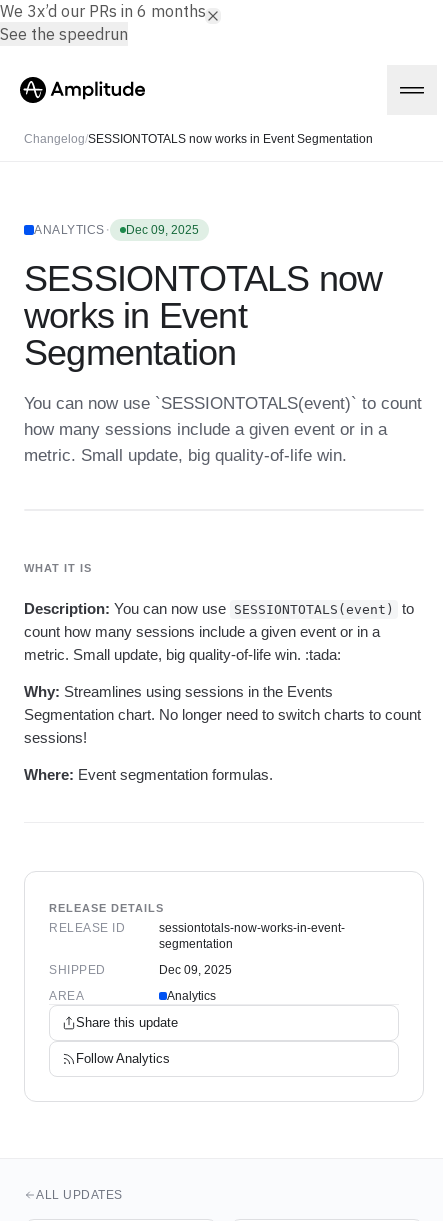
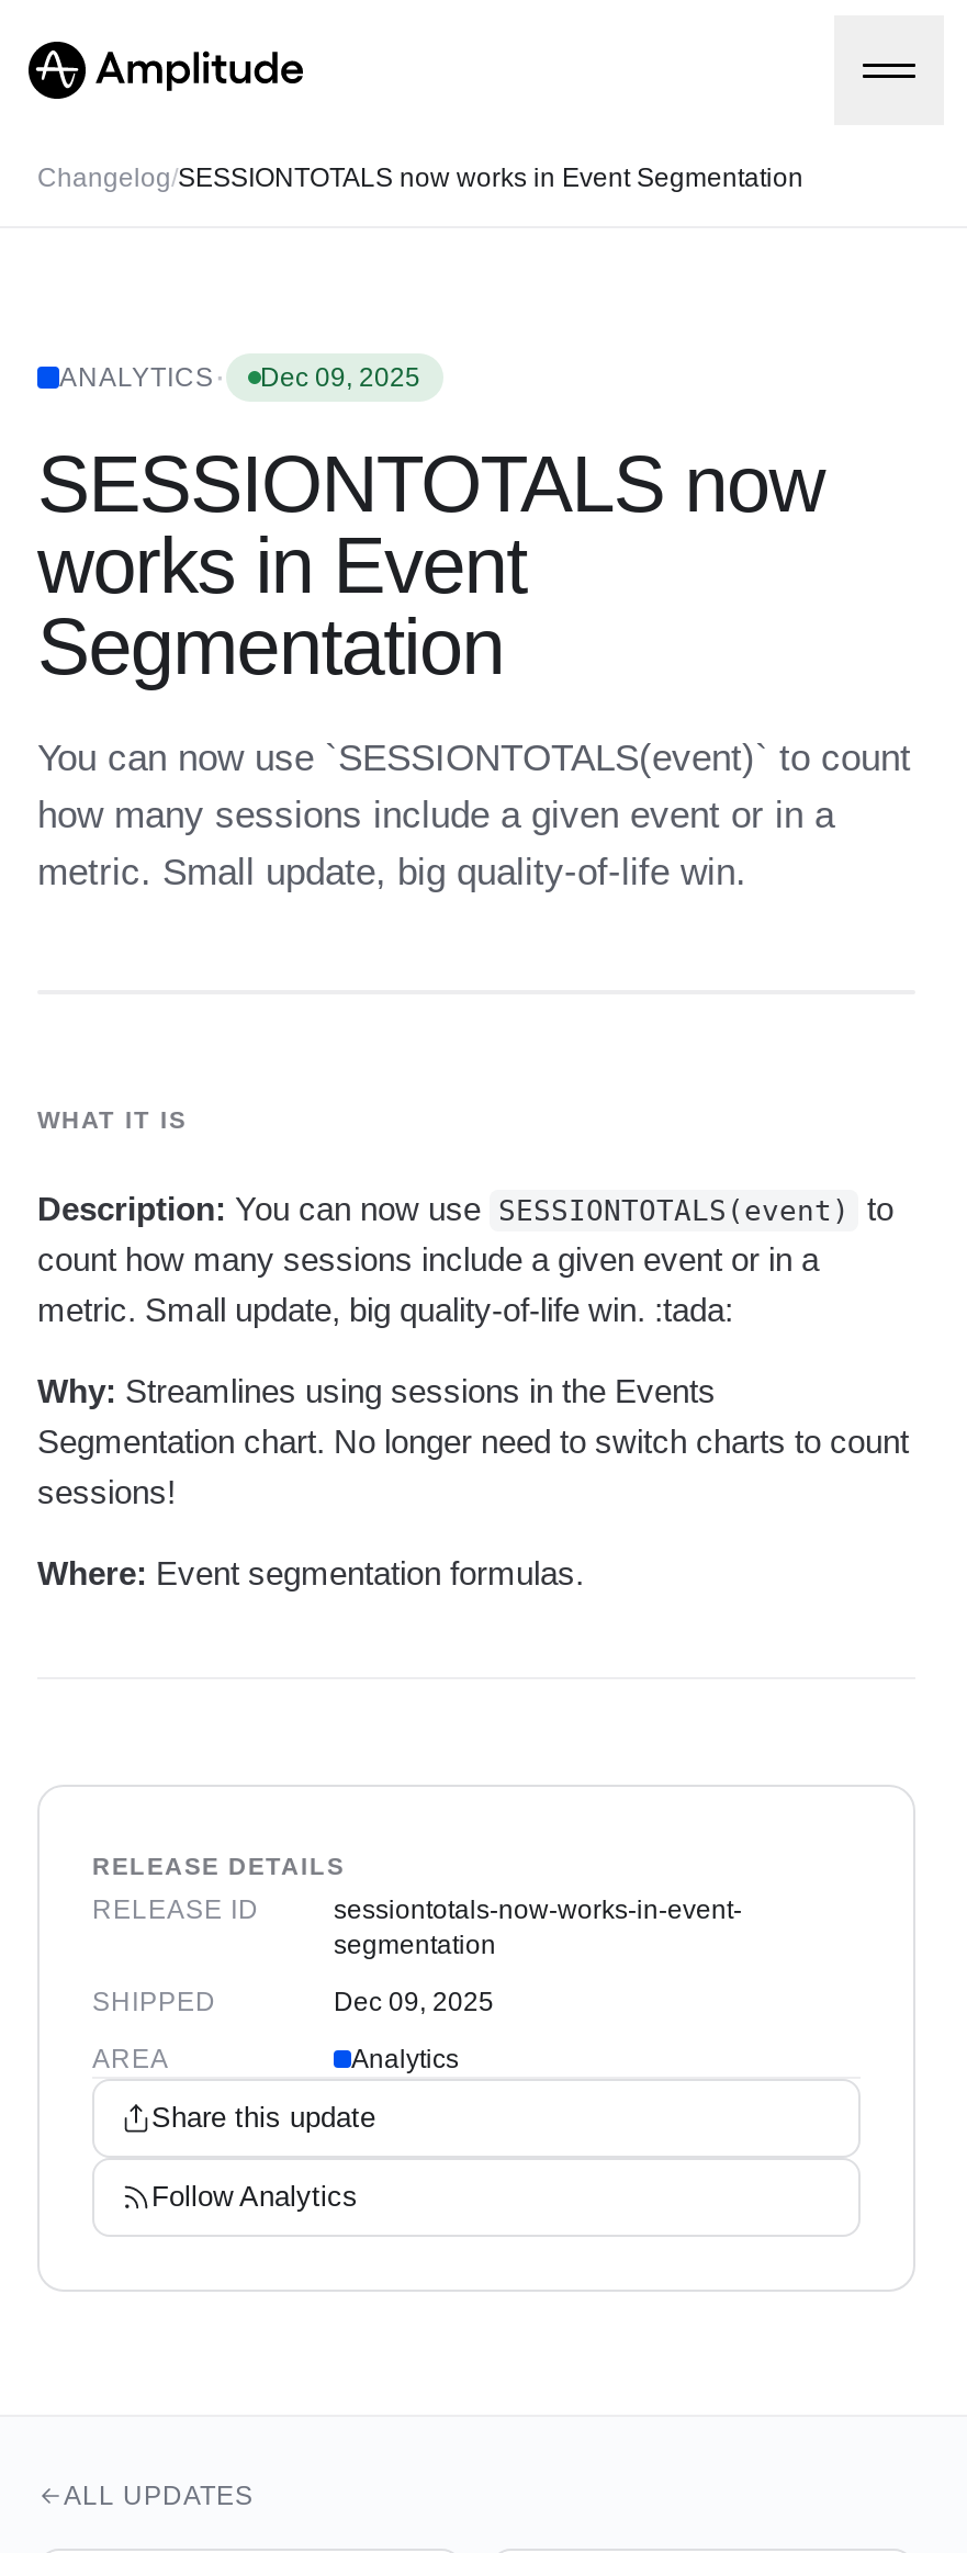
[0,1,209,44] We 3x’d our PRs in 6 months. | See the speedrun -> none

